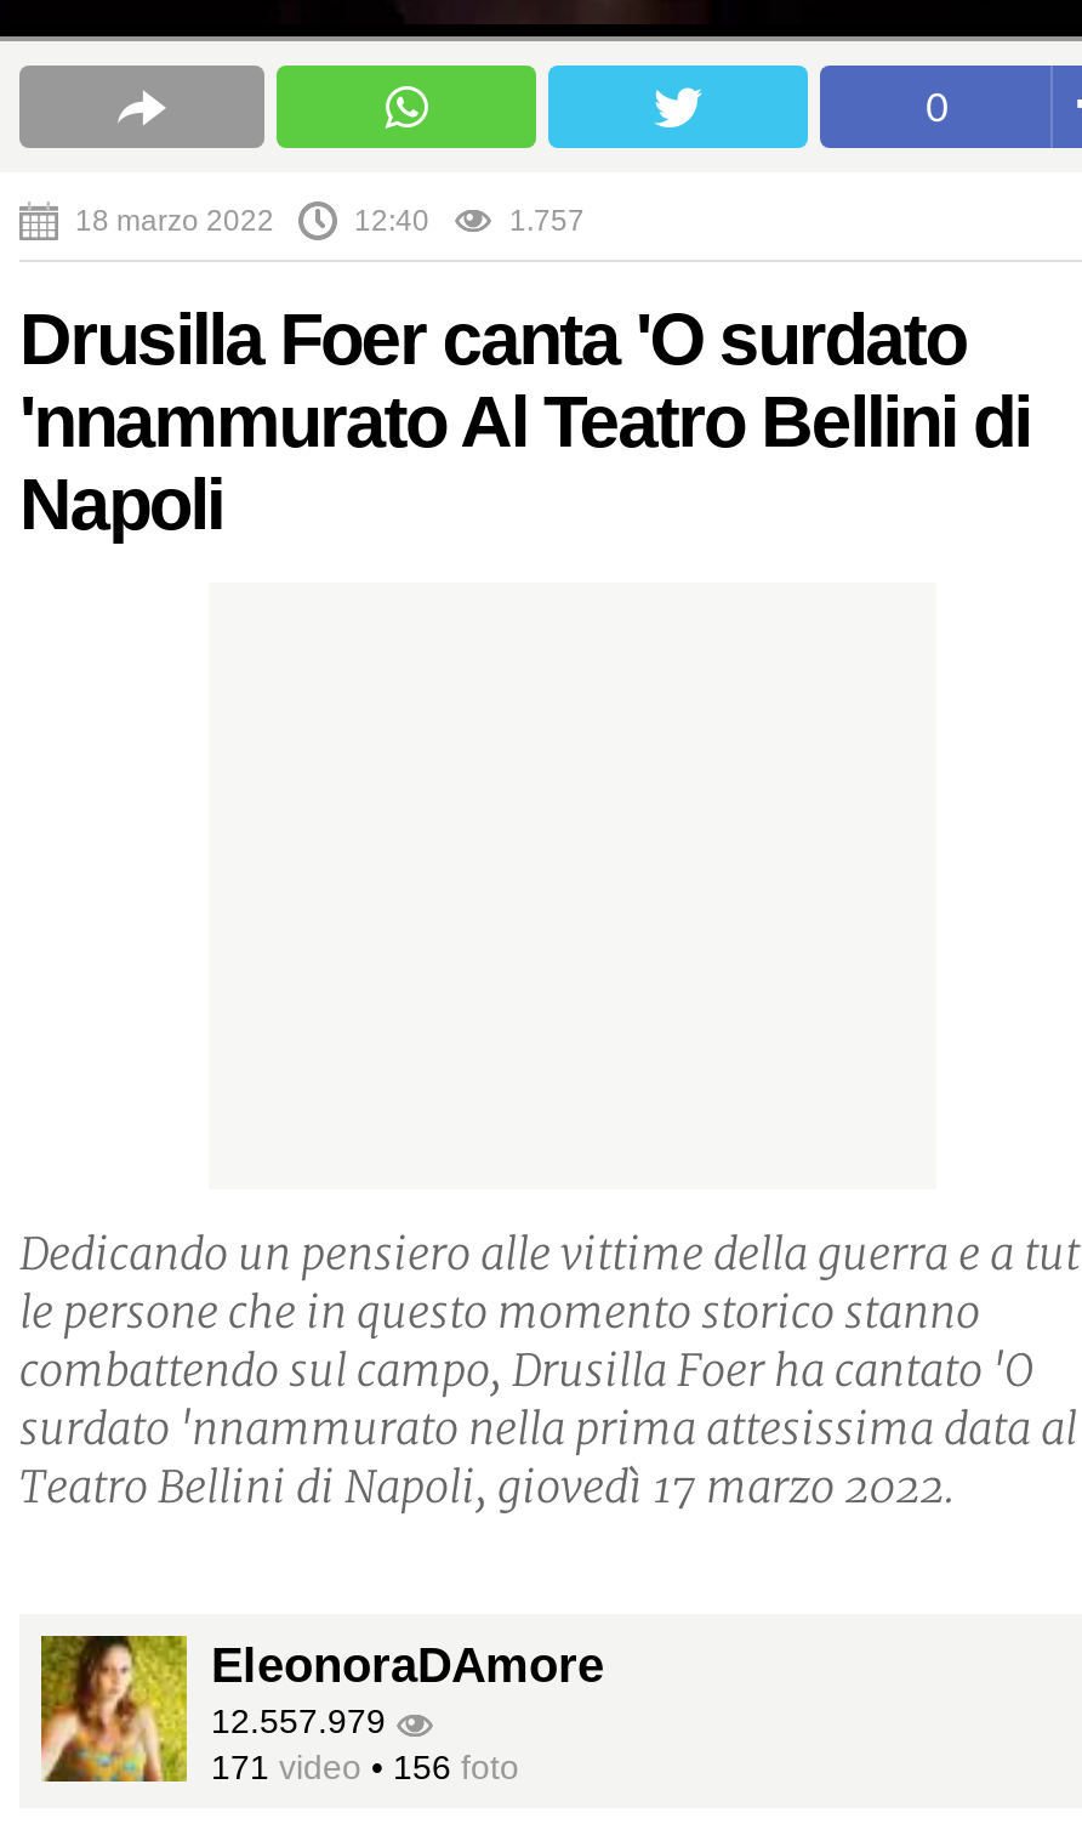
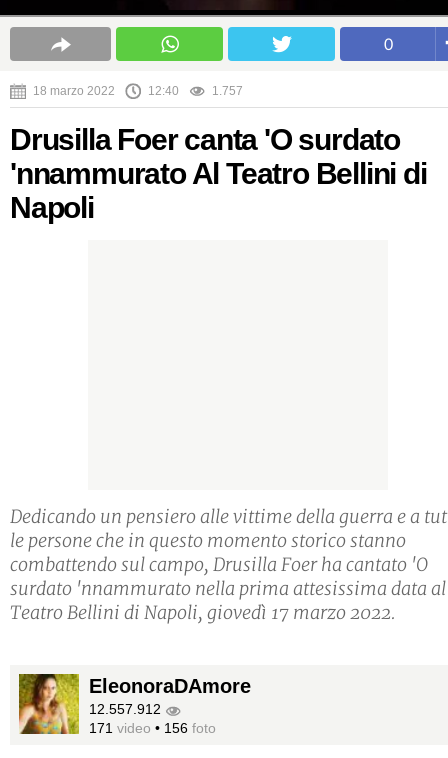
[211,1702,386,1741] 12.557.979 -> [89,701,161,717] 12.557.912

